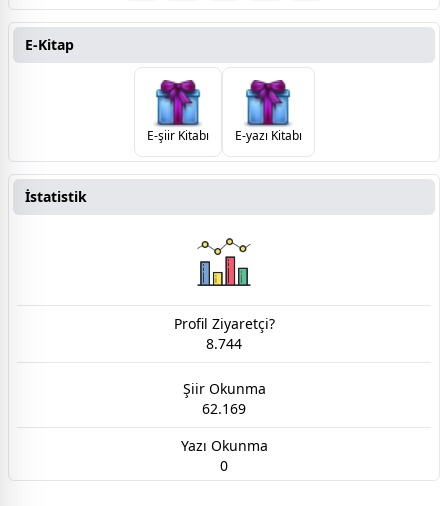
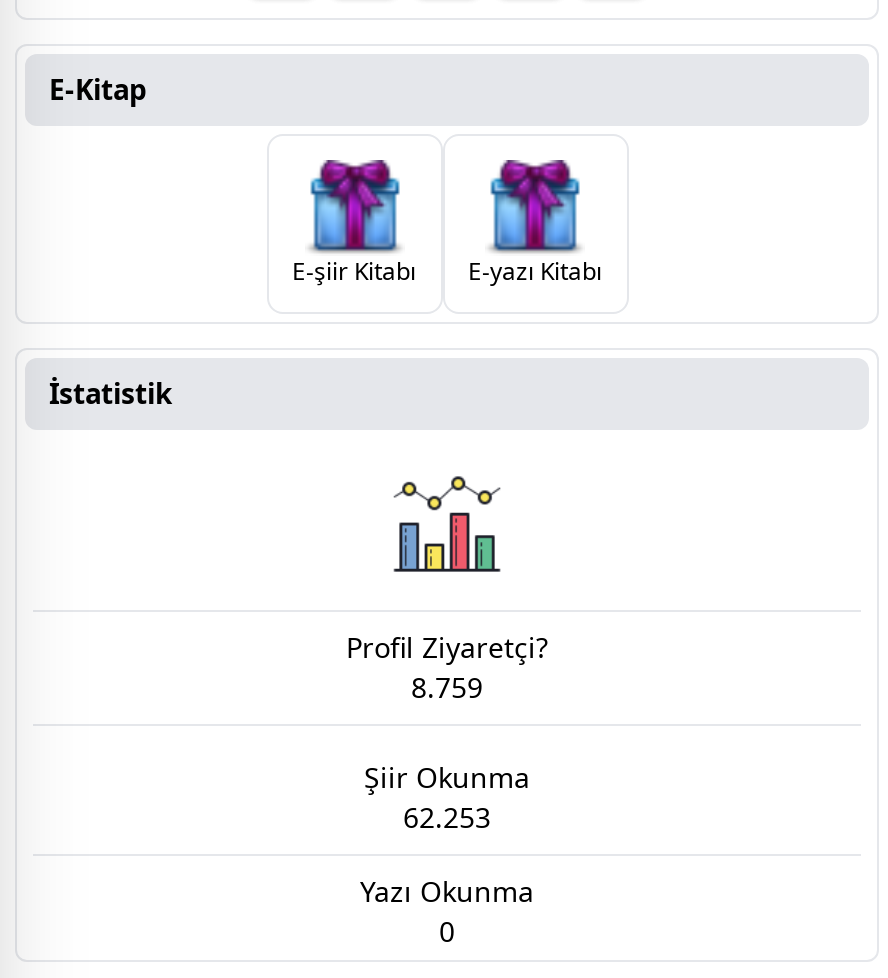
[206,334,242,353] 8.744 -> [411,669,483,707] 8.759
[202,399,246,418] 62.169 -> [403,799,491,837] 62.253

